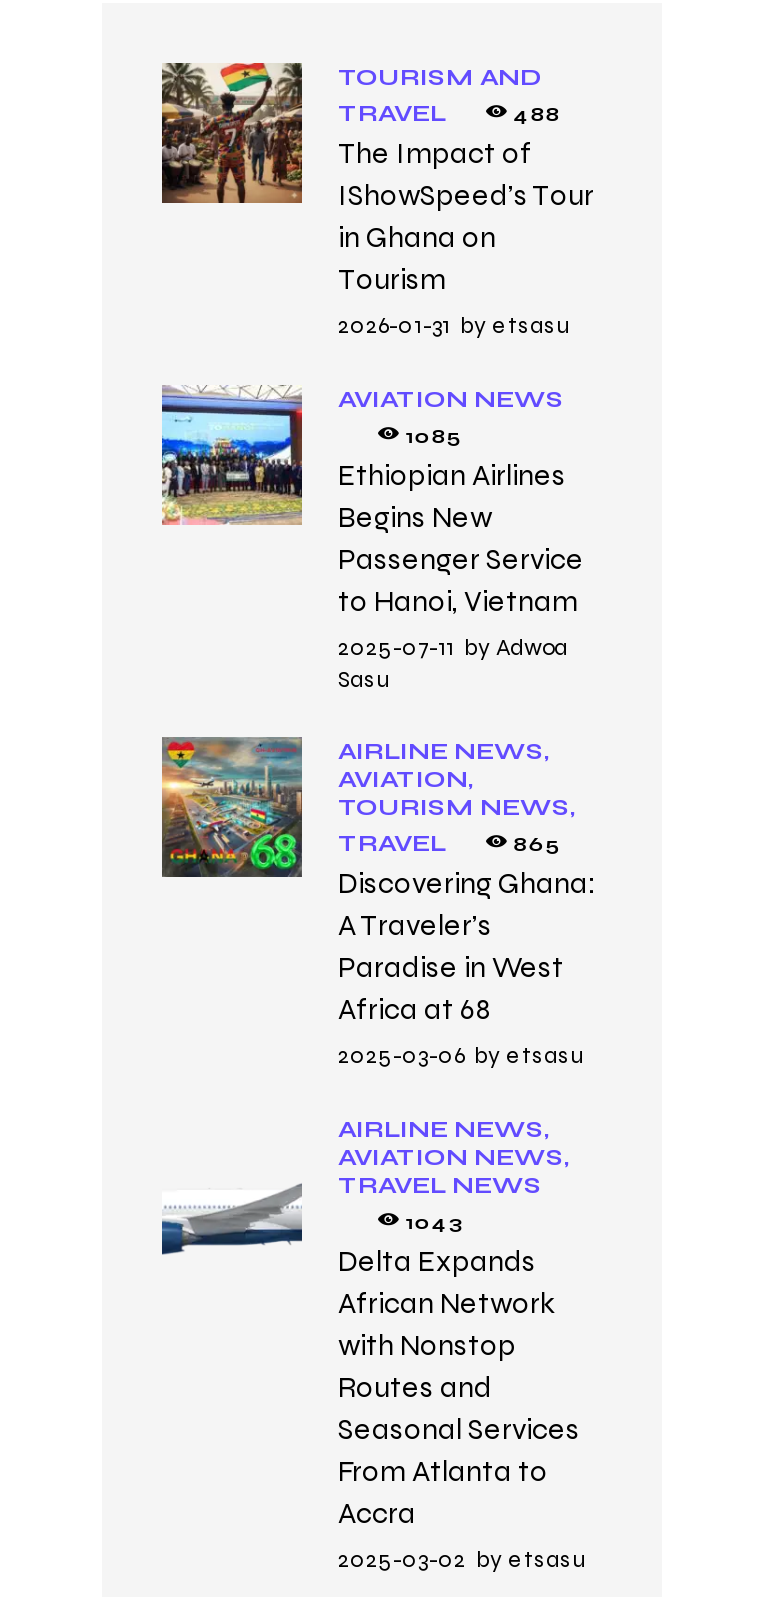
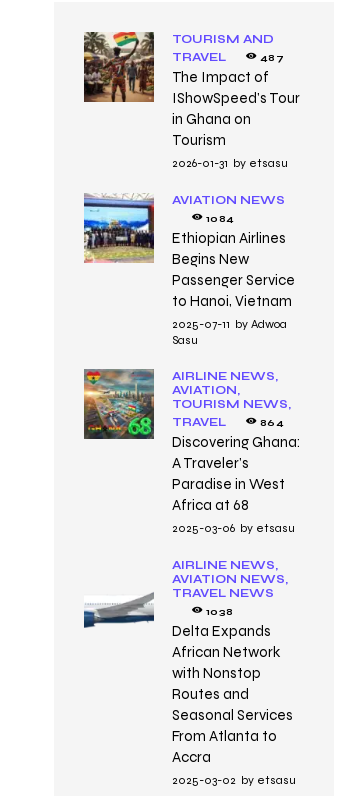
[513,101,561,127] 488 -> [260,51,284,64] 487
[405,422,462,448] 1085 -> [206,212,235,225] 1084
[513,831,561,857] 865 -> [260,416,284,429] 864
[405,1209,464,1235] 1043 -> [206,605,234,618] 1038

